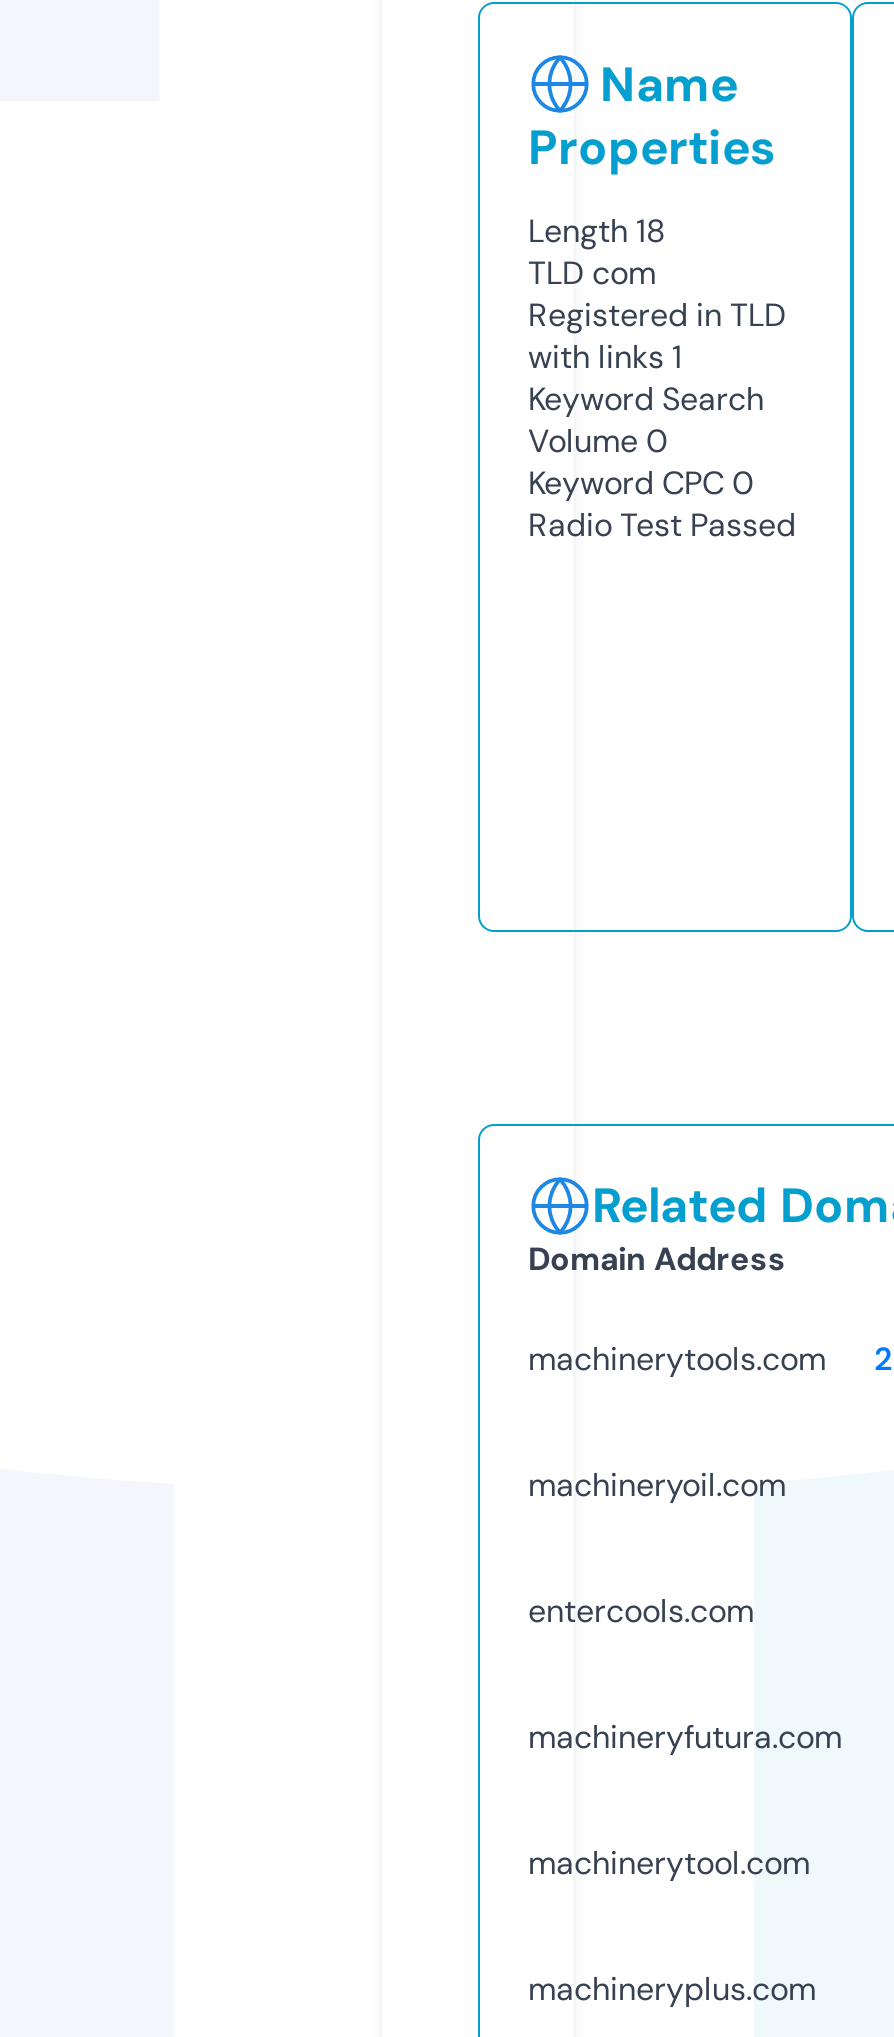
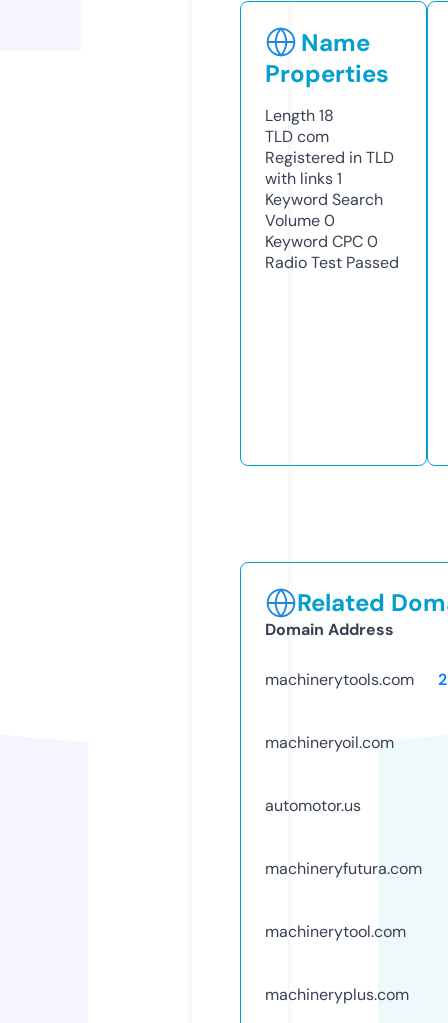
[528,1590,754,1632] entercools.com -> [265,795,361,816] automotor.us

